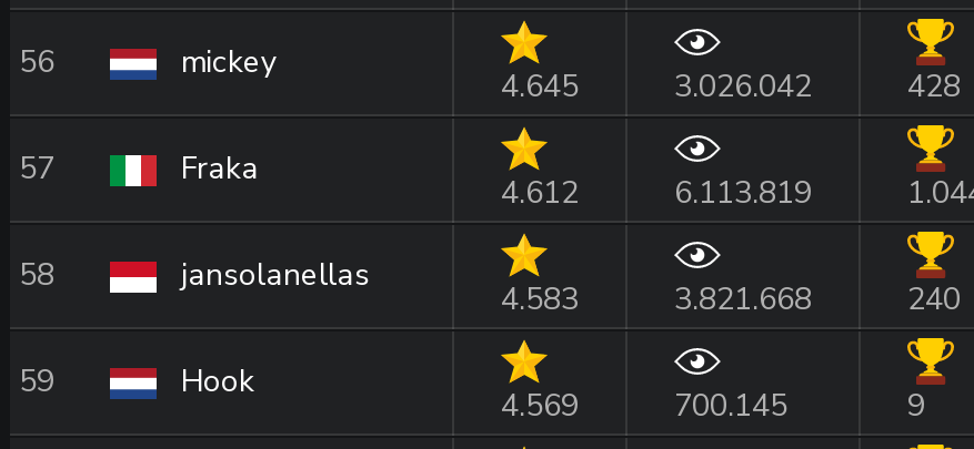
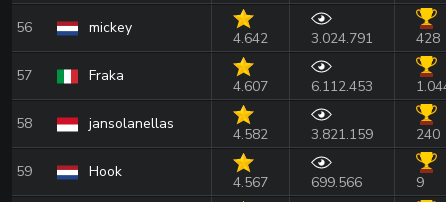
[501,66,579,108] 4.645 -> [233,29,268,48] 4.642
[674,66,812,108] 3.026.042 -> [311,29,373,48] 3.024.791
[501,173,579,215] 4.612 -> [233,77,268,96] 4.607
[674,173,812,215] 6.113.819 -> [311,77,373,96] 6.112.453
[501,279,579,321] 4.583 -> [233,125,268,144] 4.582
[674,279,812,321] 3.821.668 -> [311,125,373,144] 3.821.159
[501,386,579,428] 4.569 -> [233,173,268,192] 4.567
[674,386,787,428] 700.145 -> [311,173,362,192] 699.566

